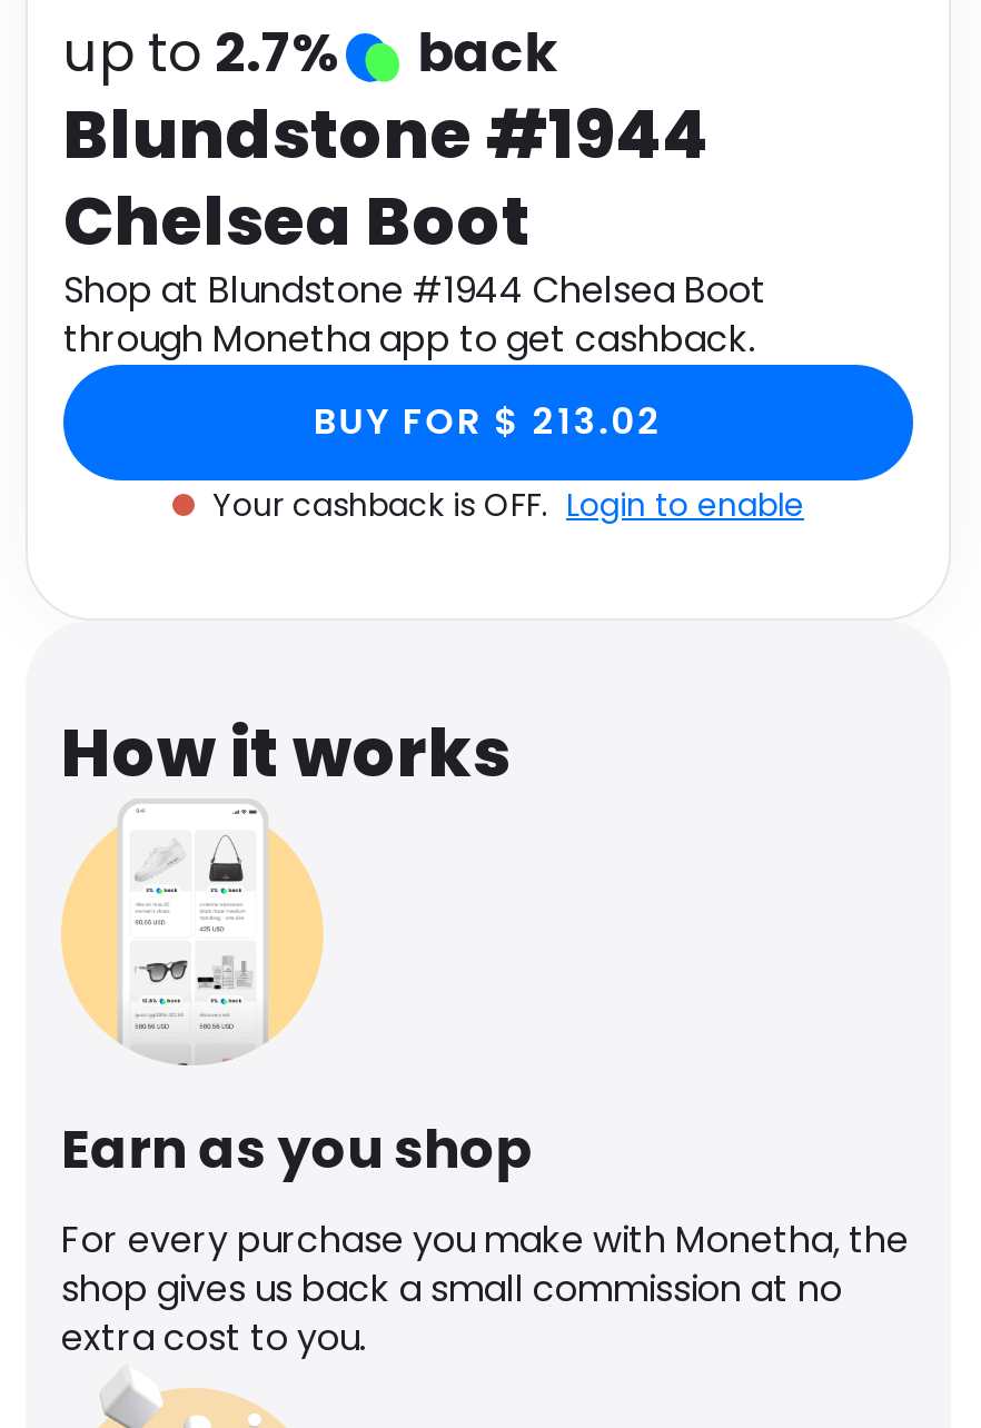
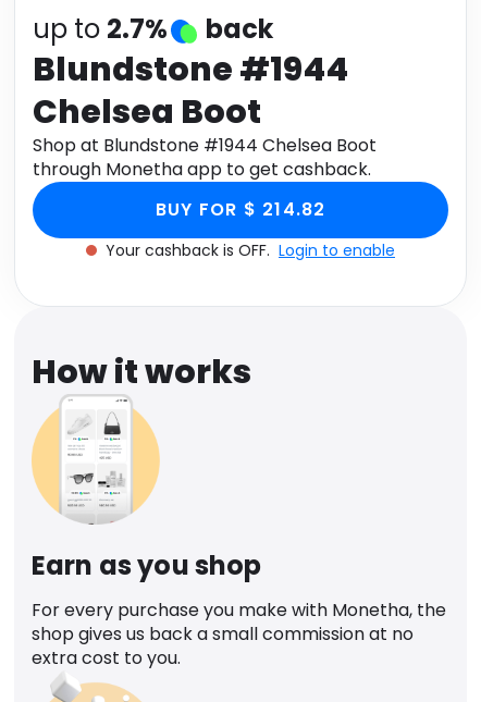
[314,397,663,448] BUY FOR $ 213.02 -> [155,197,326,222] BUY FOR $ 214.82

